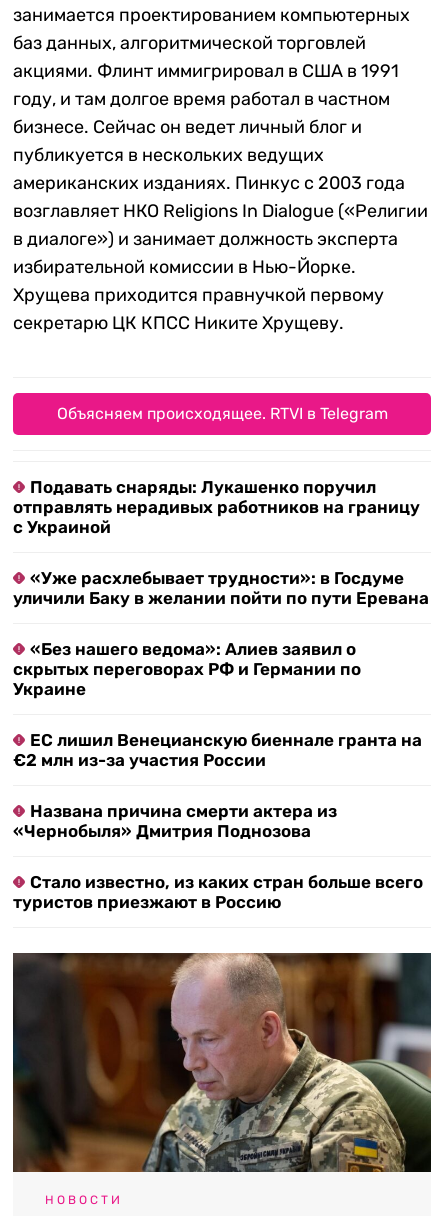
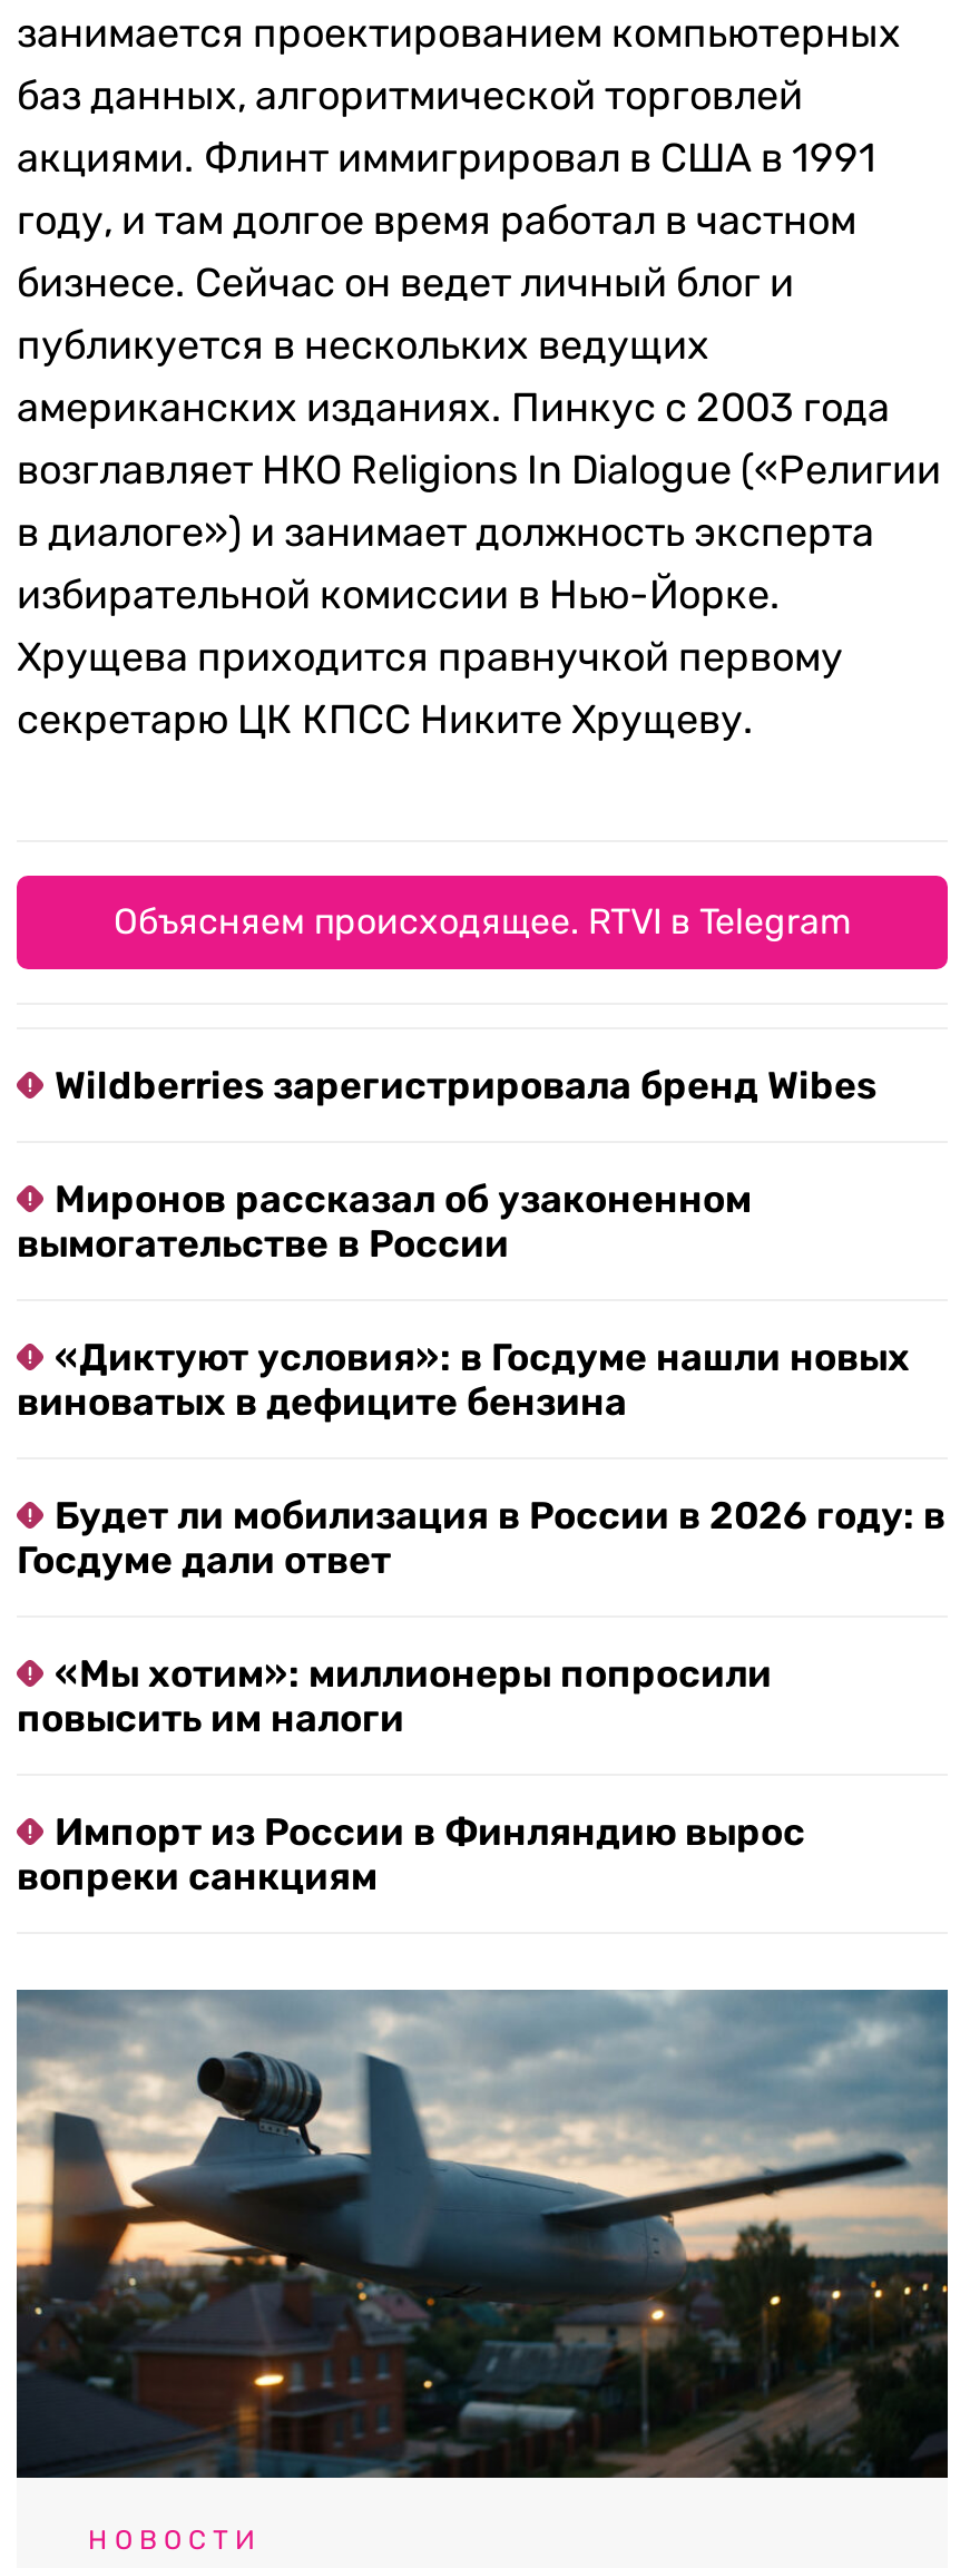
[13,477,420,537] Подавать снаряды: Лукашенко поручил | отправлять нерадивых работников на границу | с Украиной -> [55,1063,876,1108] Wildberries зарегистрировала бренд Wibes
[13,568,429,608] «Уже расхлебывает трудности»: в Госдуме | уличили Баку в желании пойти по пути Еревана -> [17,1177,752,1266] Миронов рассказал об узаконенном | вымогательстве в России
[13,639,361,699] «Без нашего ведома»: Алиев заявил о | скрытых переговорах РФ и Германии по | Украине -> [17,1335,910,1424] «Диктуют условия»: в Госдуме нашли новых | виноватых в дефиците бензина
[13,730,422,770] ЕС лишил Венецианскую биеннале гранта на | €2 млн из-за участия России -> [17,1493,945,1582] Будет ли мобилизация в России в 2026 году: в | Госдуме дали ответ
[13,801,337,841] Названа причина смерти актера из | «Чернобыля» Дмитрия Поднозова -> [17,1652,772,1741] «Мы хотим»: миллионеры попросили | повысить им налоги
[13,872,423,912] Стало известно, из каких стран больше всего | туристов приезжают в Россию -> [17,1810,805,1899] Импорт из России в Финляндию вырос | вопреки санкциям
[12,952,432,1173] [image] -> [14,2005,948,2480] [image]

